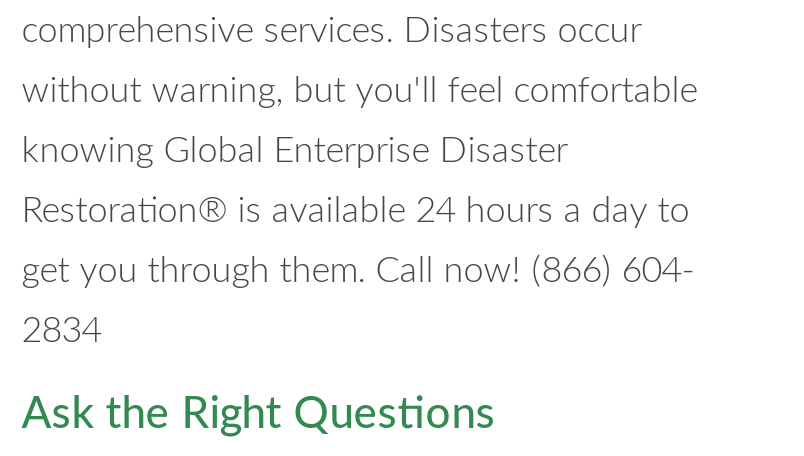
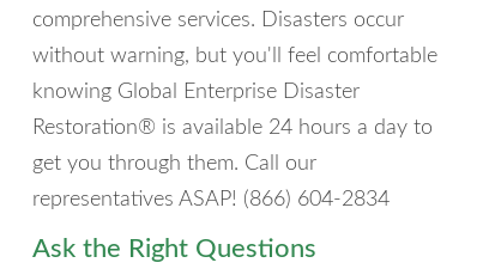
[22,254,696,290] get you through them. Call now! (866) 604- -> [32,153,316,174] get you through them. Call our
[22,314,102,350] 2834 -> [32,189,389,210] representatives ASAP! (866) 604-2834

